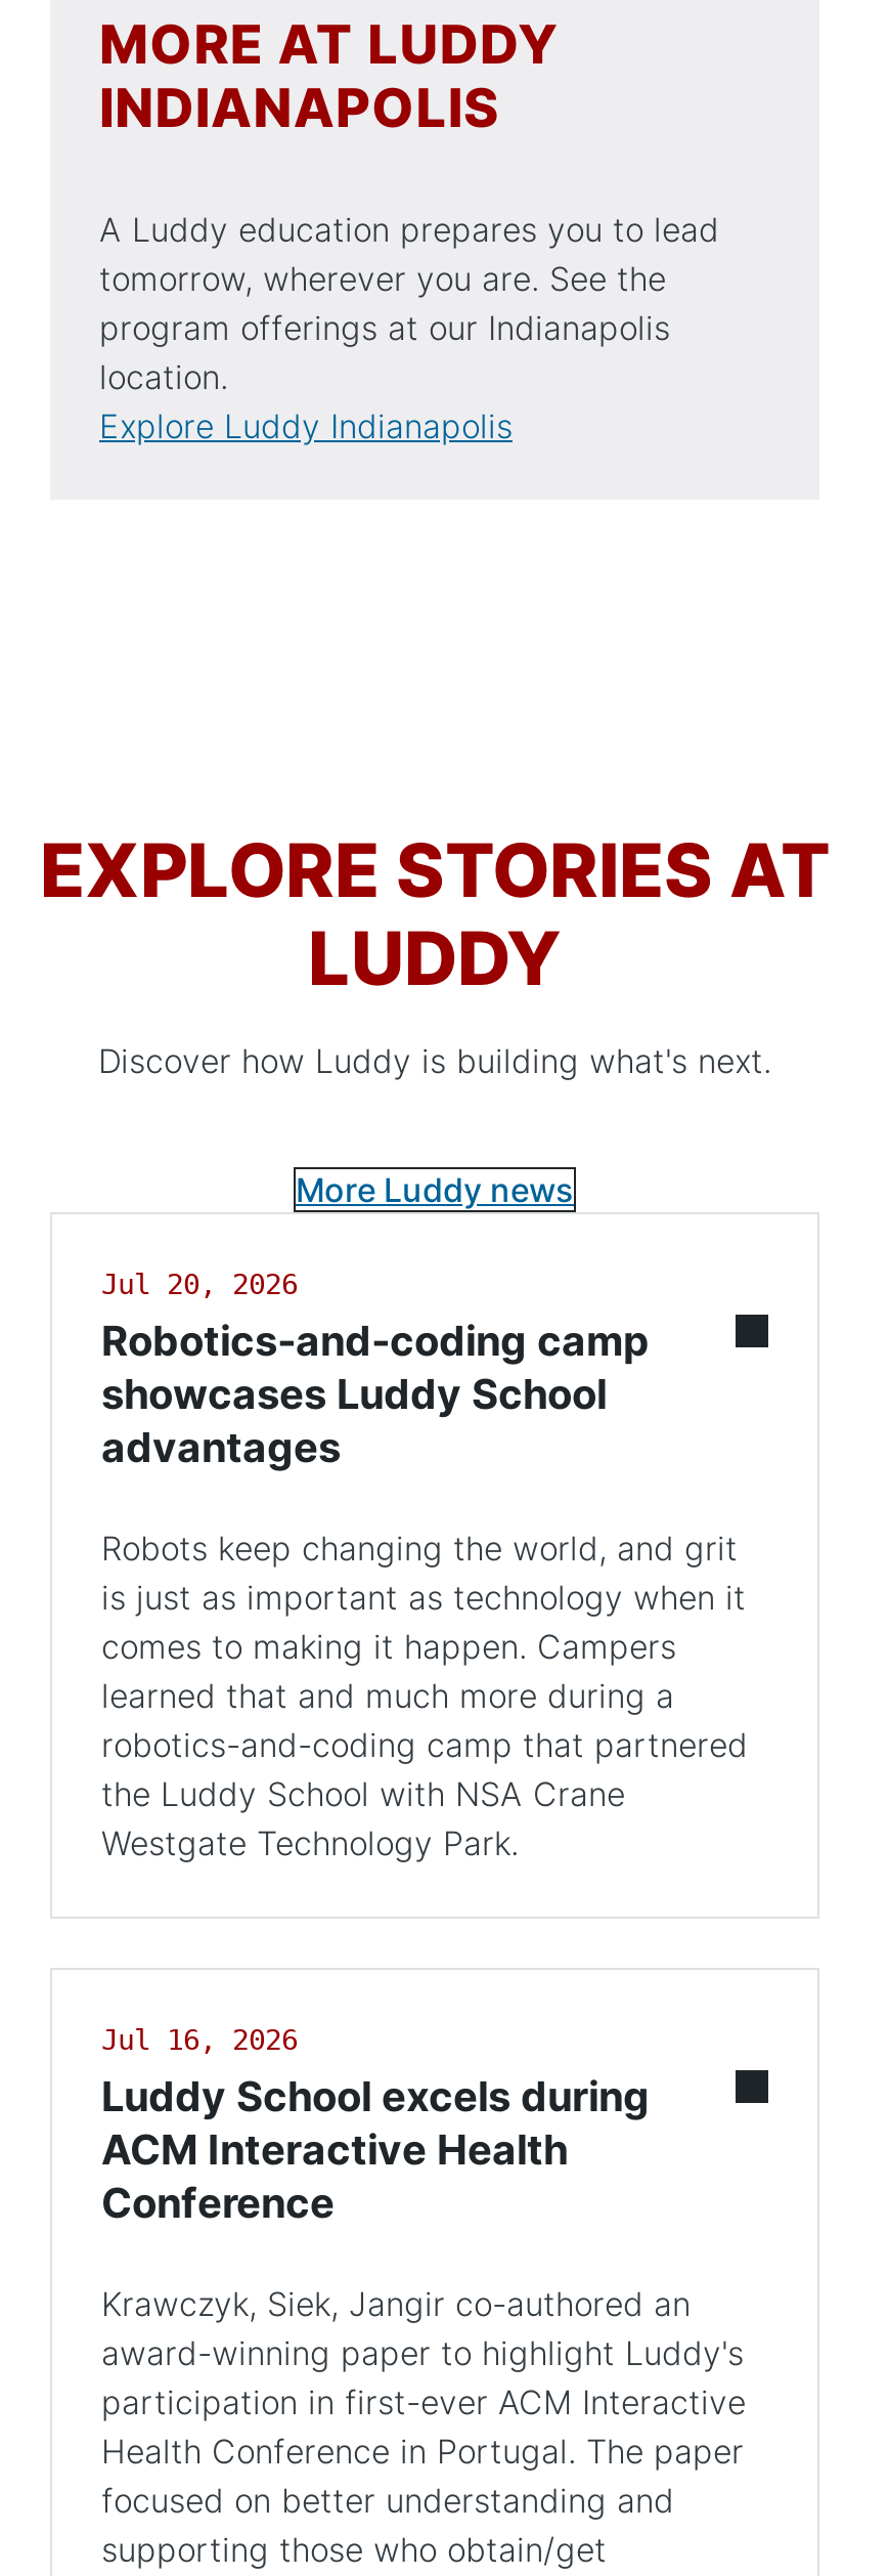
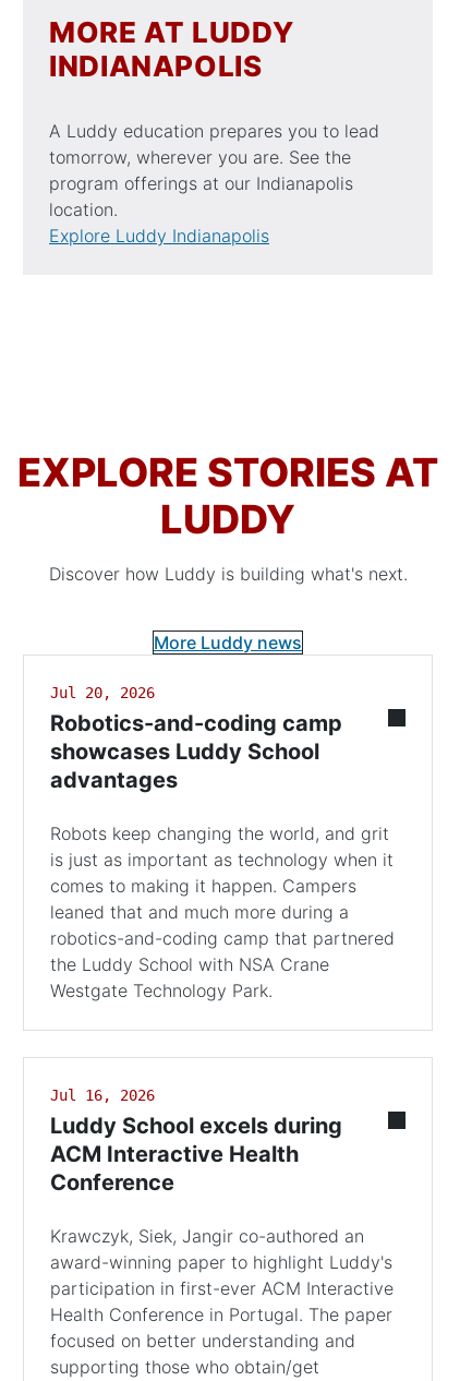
[101,1675,674,1716] learned that and much more during a -> [50,901,349,923] leaned that and much more during a

